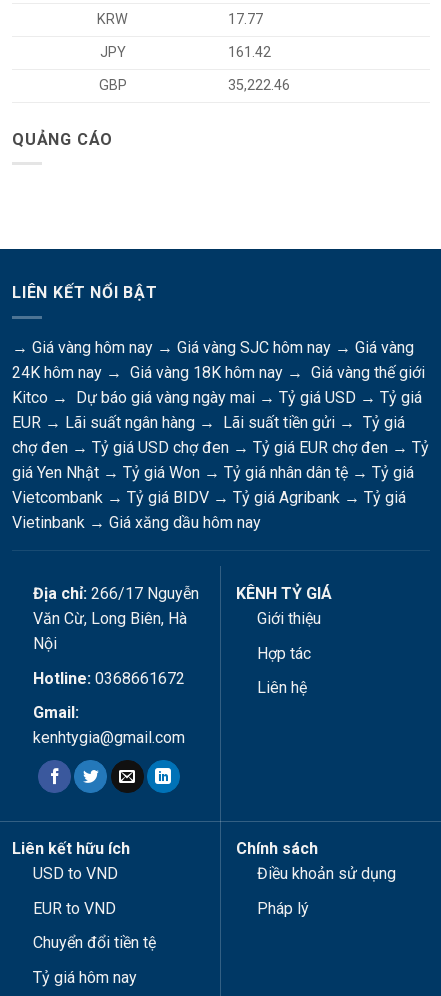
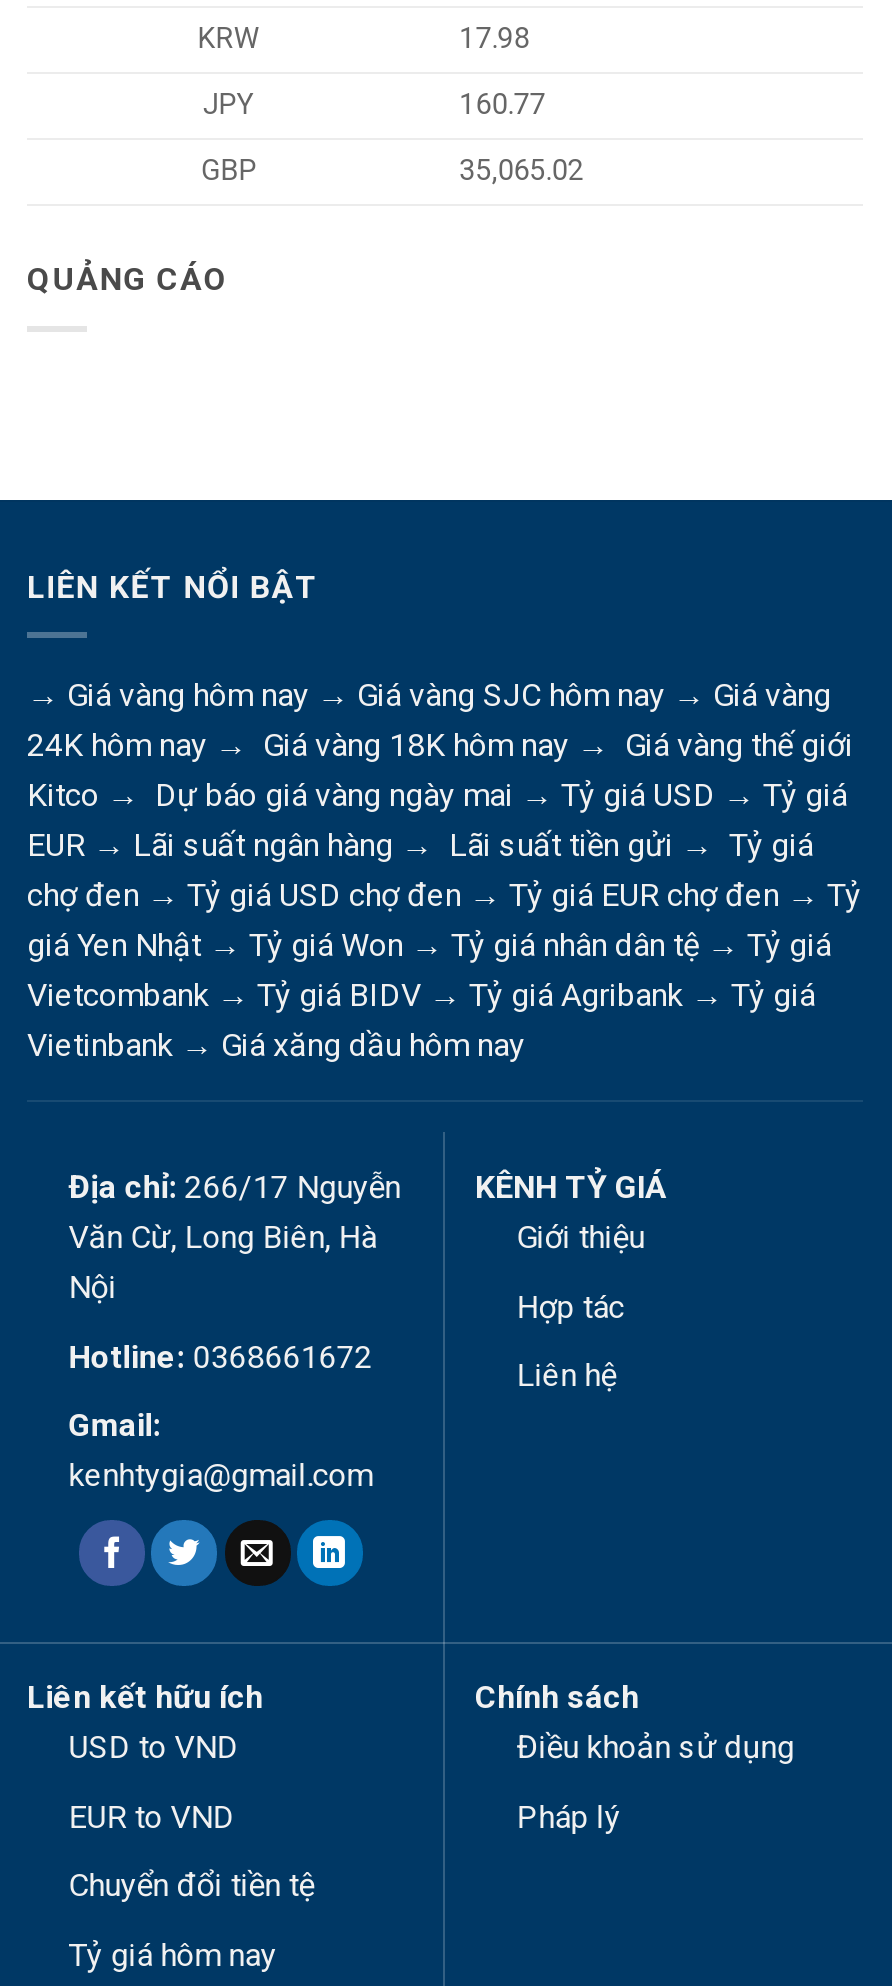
[228,11,263,28] 17.77 -> [459,22,529,56] 17.98
[228,44,271,61] 161.42 -> [459,88,545,122] 160.77
[228,77,290,94] 35,222.46 -> [459,154,583,188] 35,065.02

